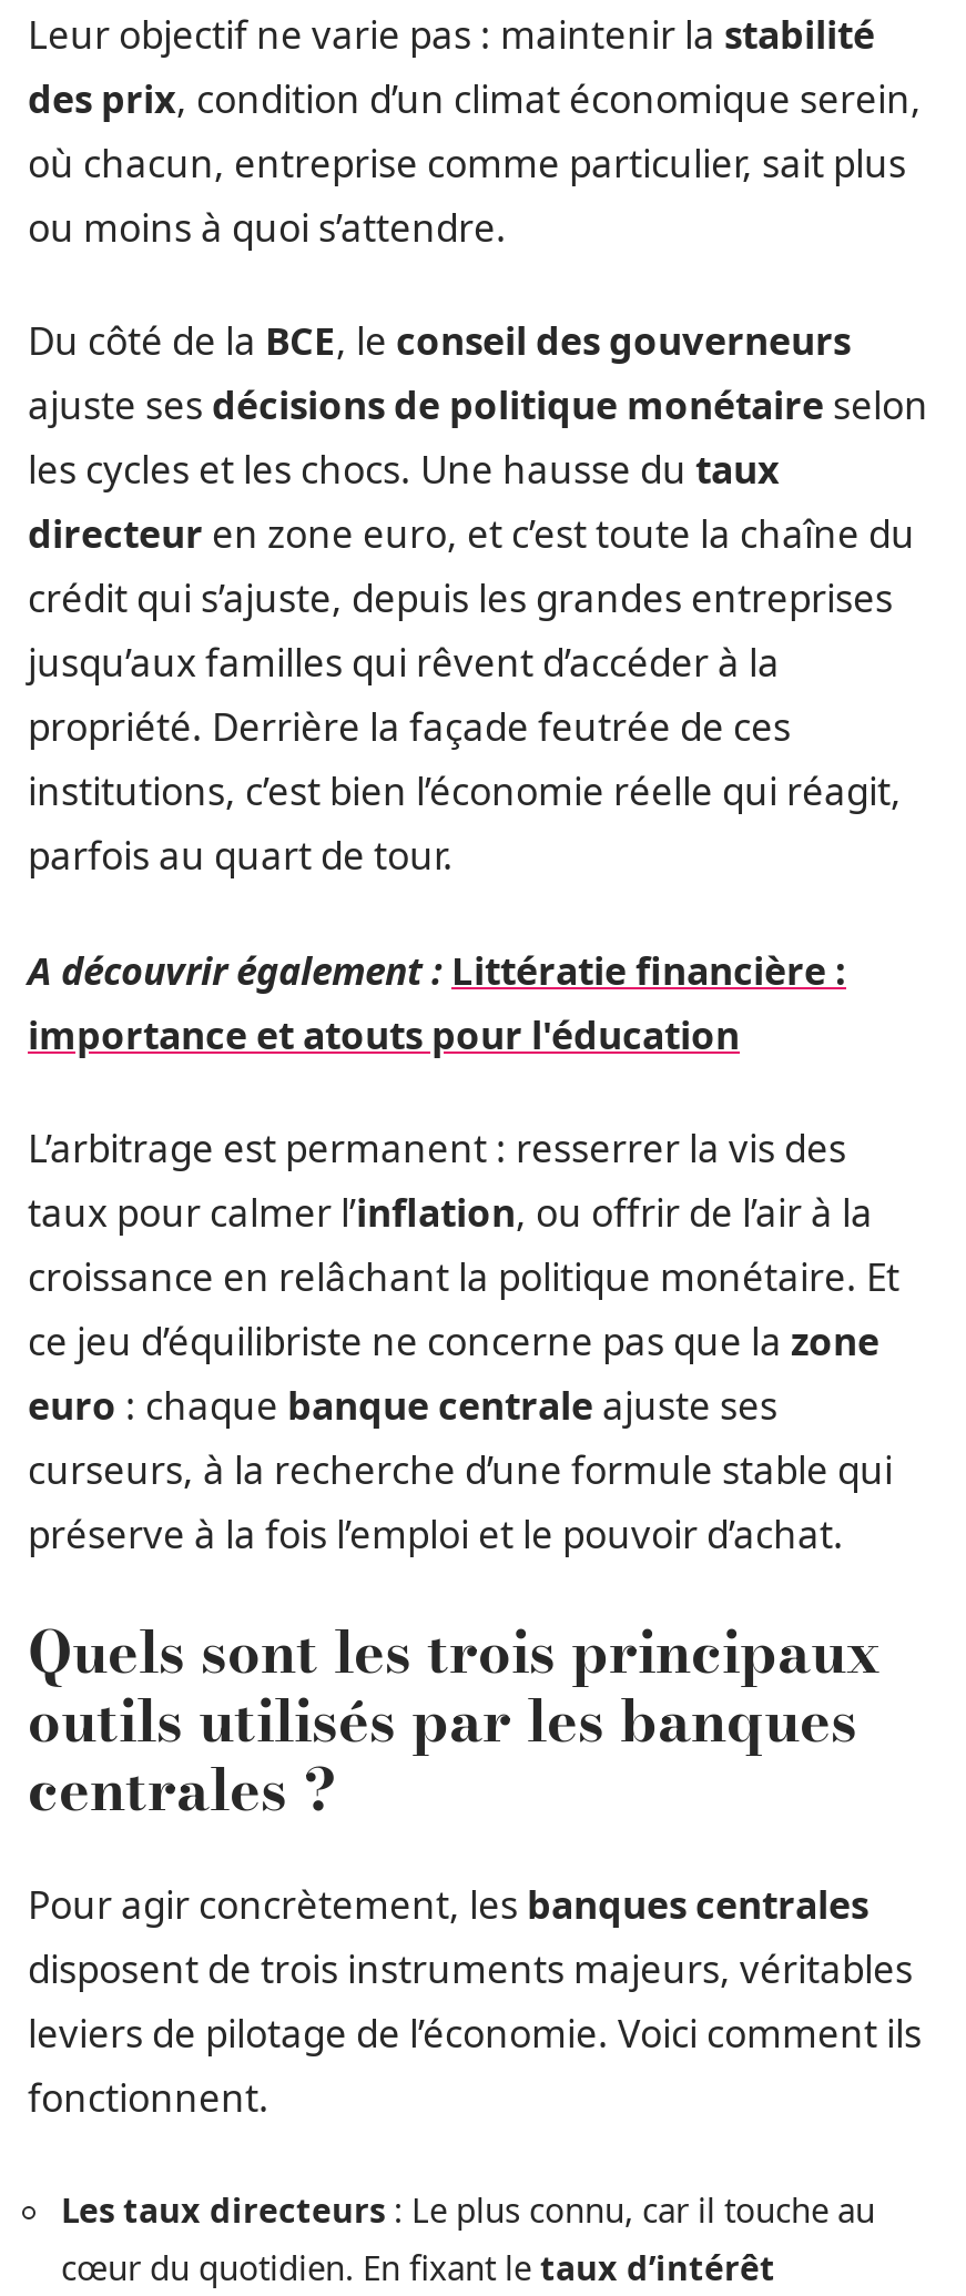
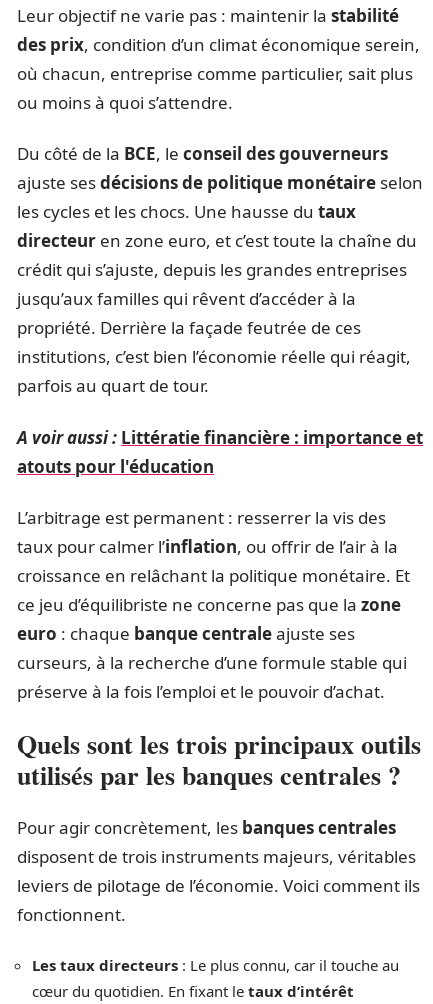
[28,944,846,1059] A découvrir également : Littératie financière : | importance et atouts pour l'éducation -> [17,425,423,477] A voir aussi : Littératie financière : importance et | atouts pour l'éducation

